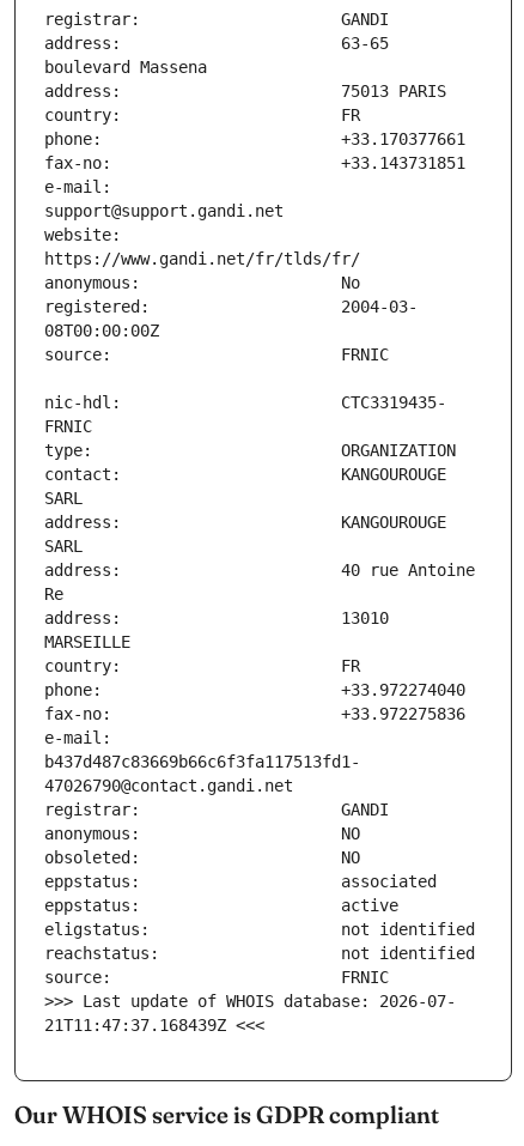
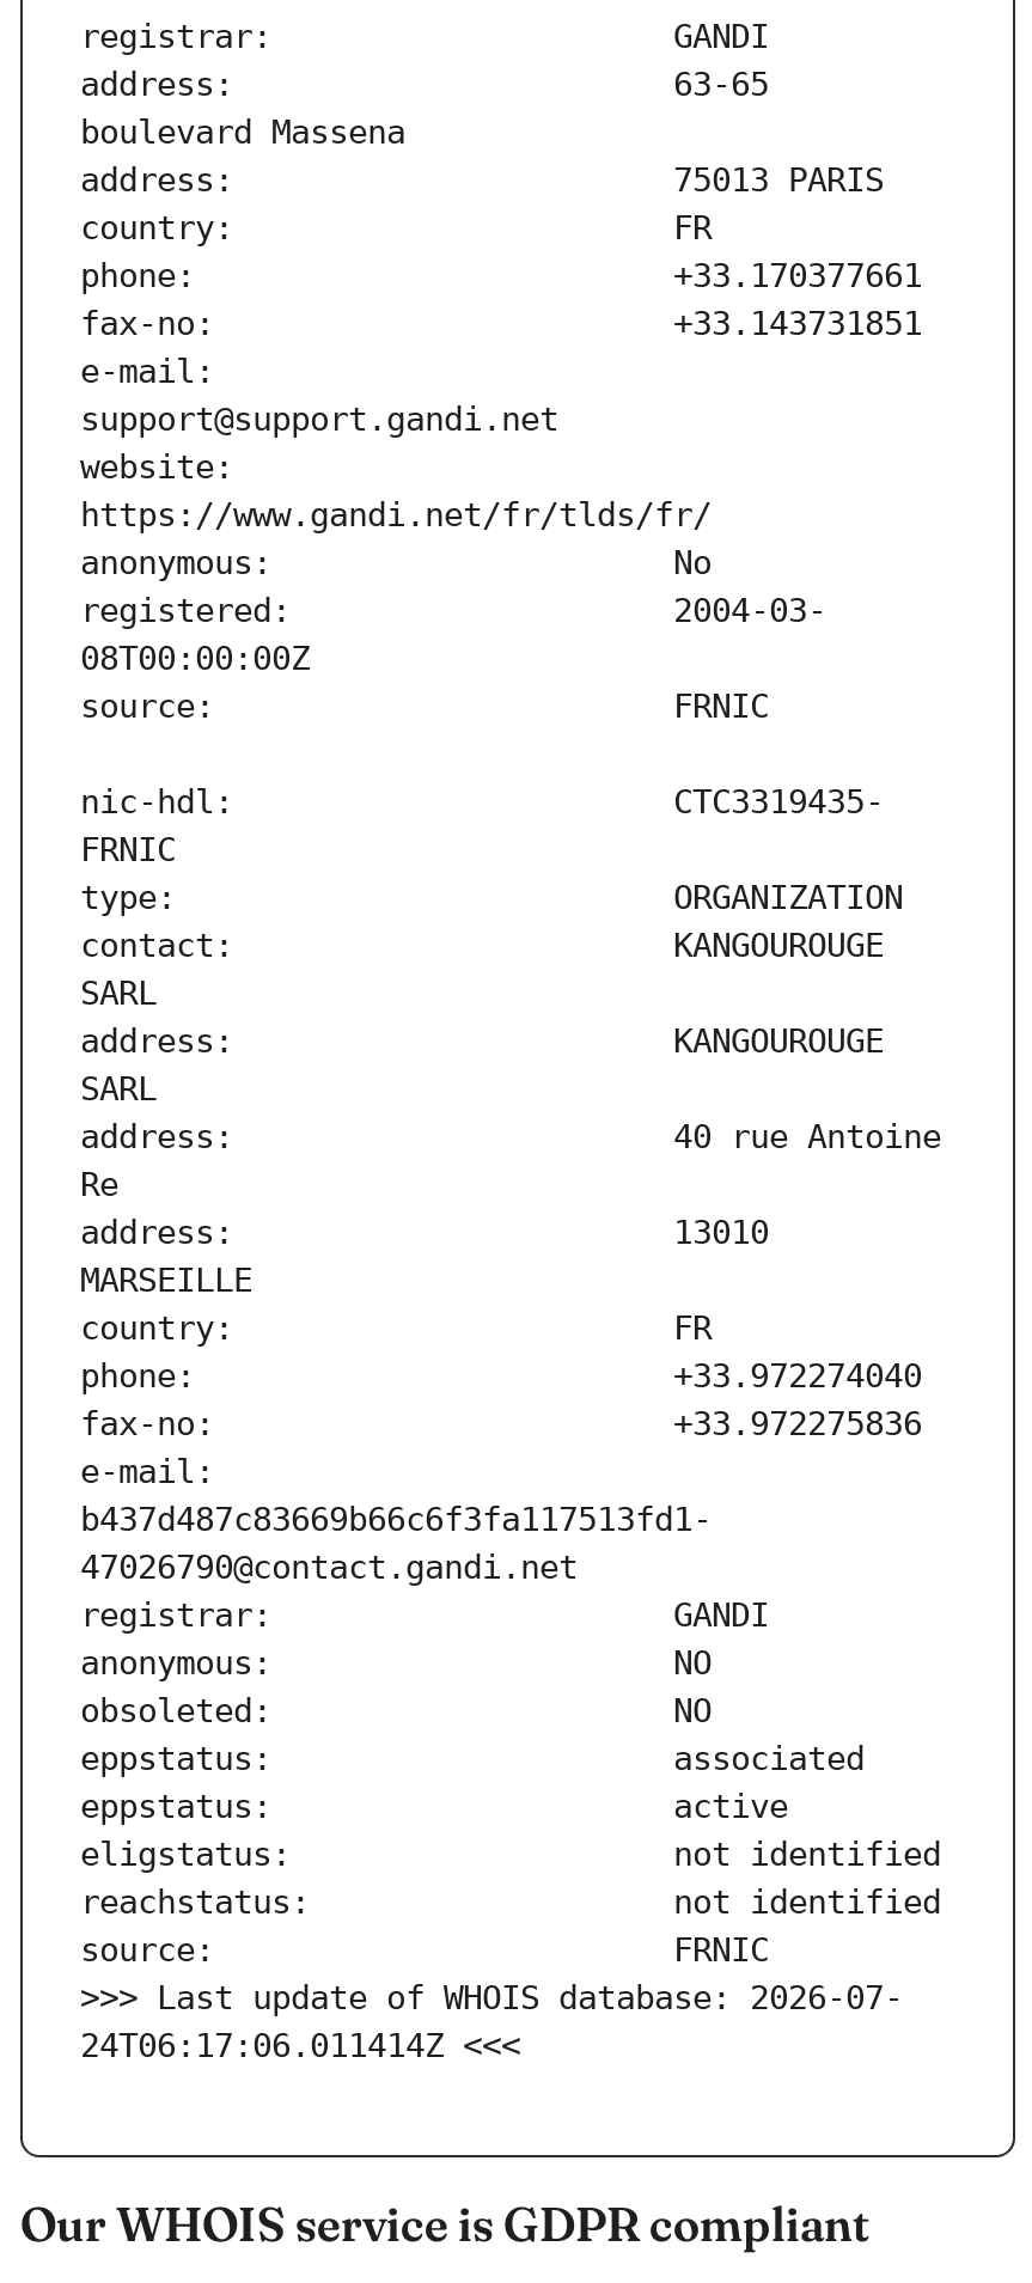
[44,1016,264,1035] 21T11:47:37.168439Z <<< -> [80,2027,520,2065] 24T06:17:06.011414Z <<<

